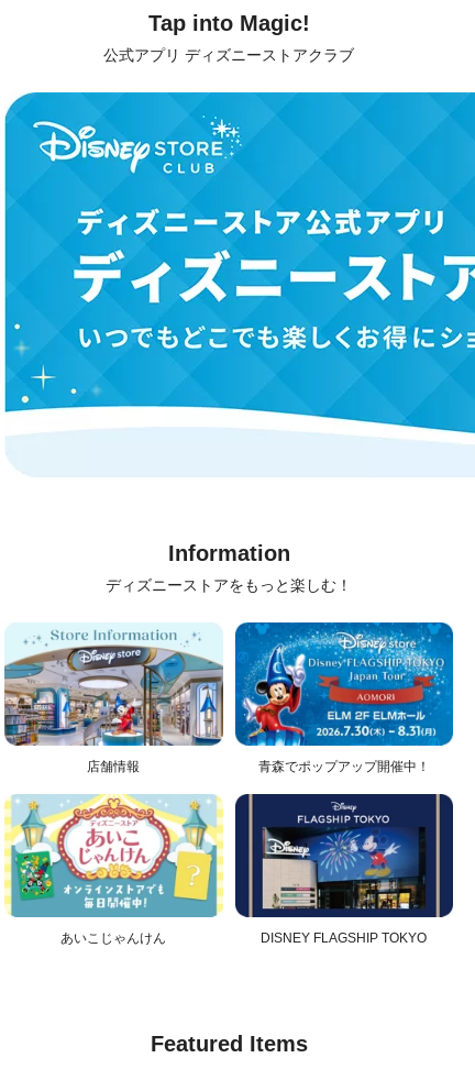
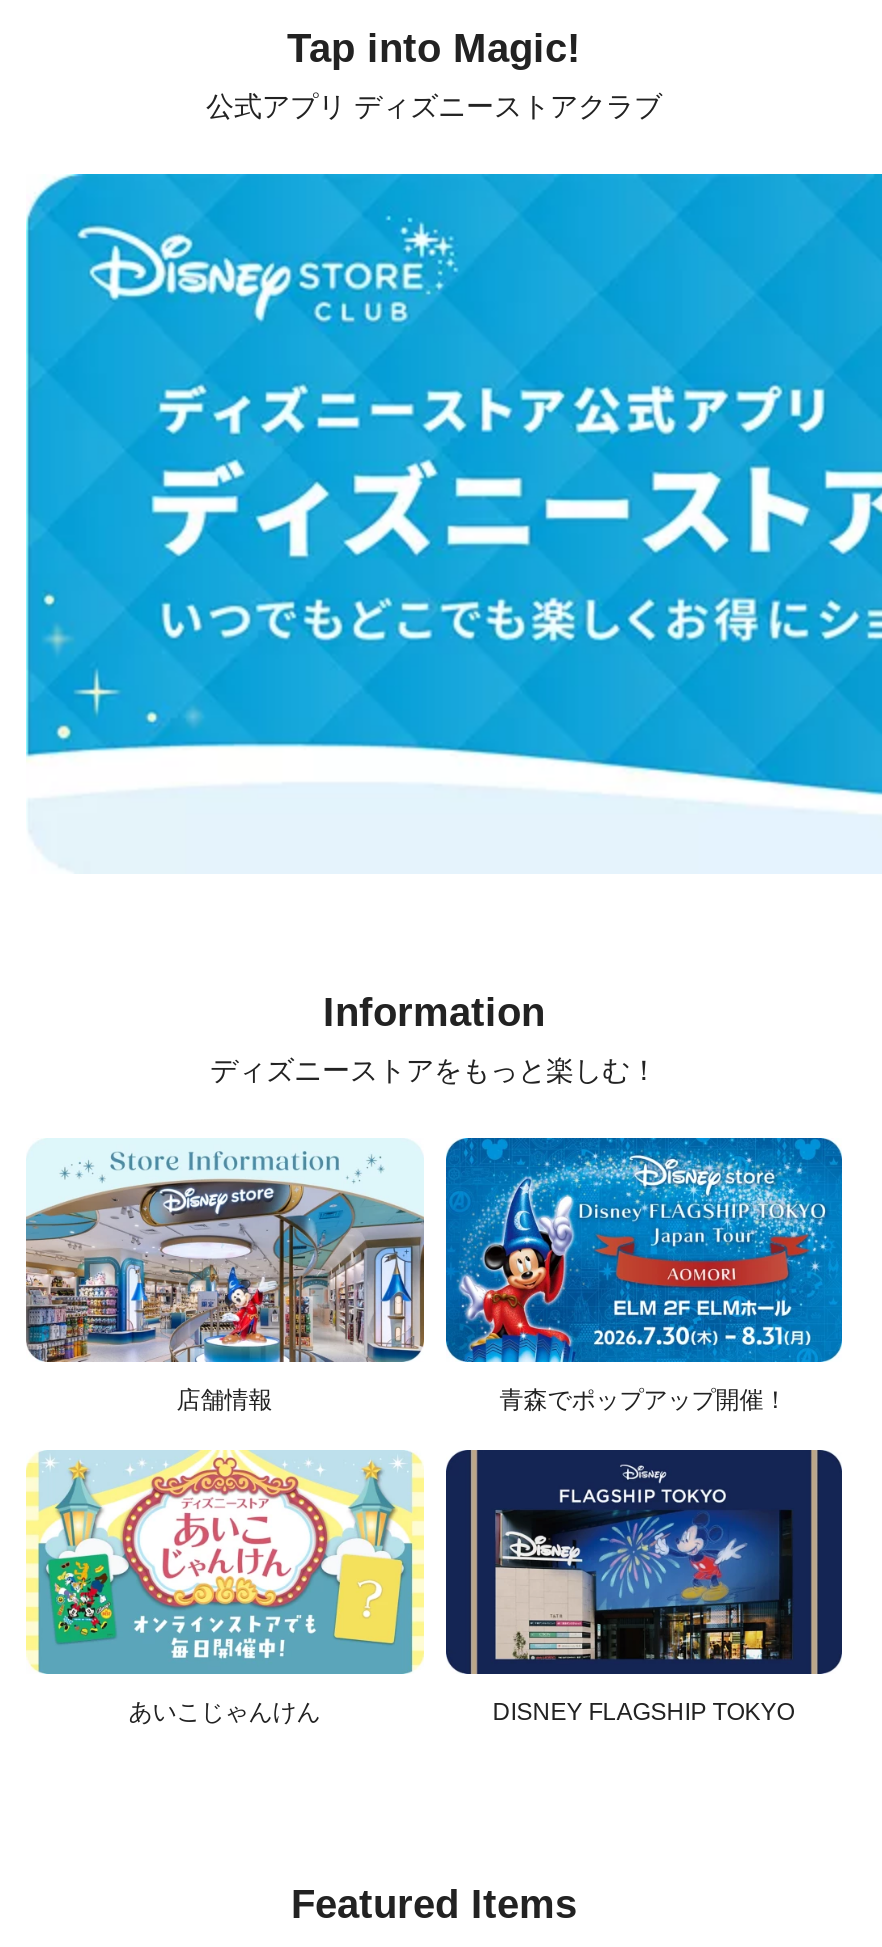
[258,759,430,774] 青森でポップアップ開催中！ -> [500,1386,788,1414] 青森でポップアップ開催！

